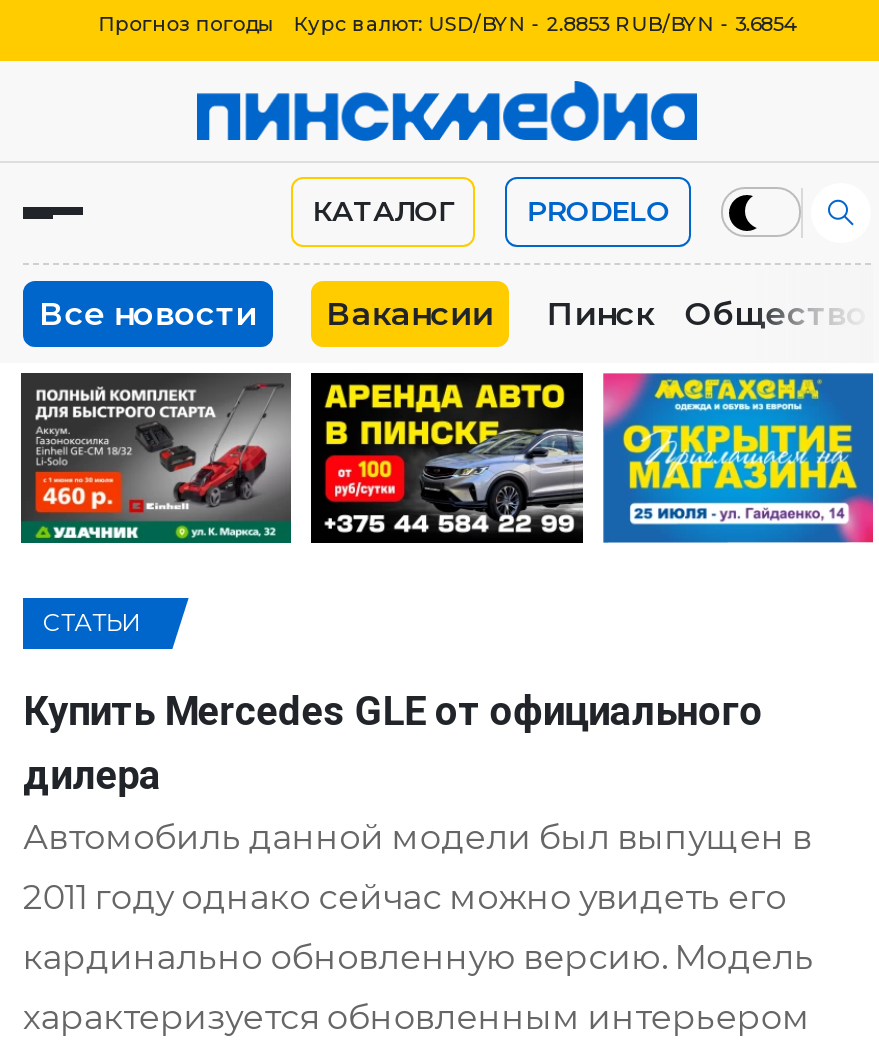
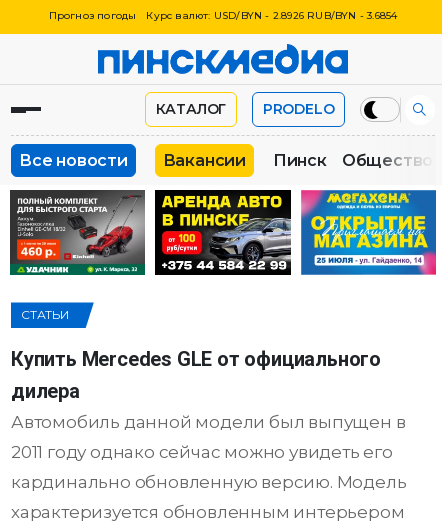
[294,10,796,36] Курс валют: USD/BYN - 2.8853 RUB/BYN - 3.6854 -> [146,8,397,21] Курс валют: USD/BYN - 2.8926 RUB/BYN - 3.6854

